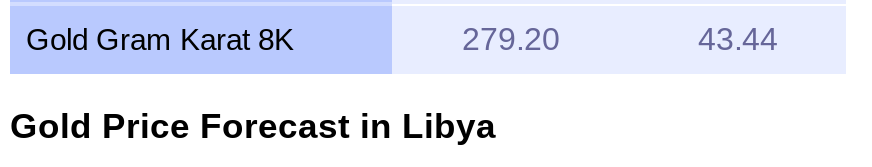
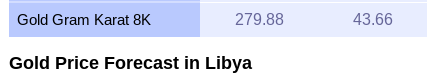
[462,23,560,57] 279.20 -> [235,11,284,28] 279.88
[698,23,778,57] 43.44 -> [353,11,393,28] 43.66

